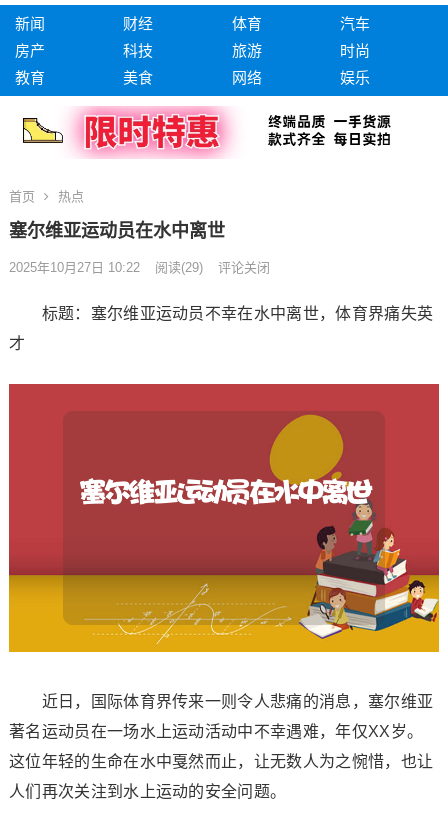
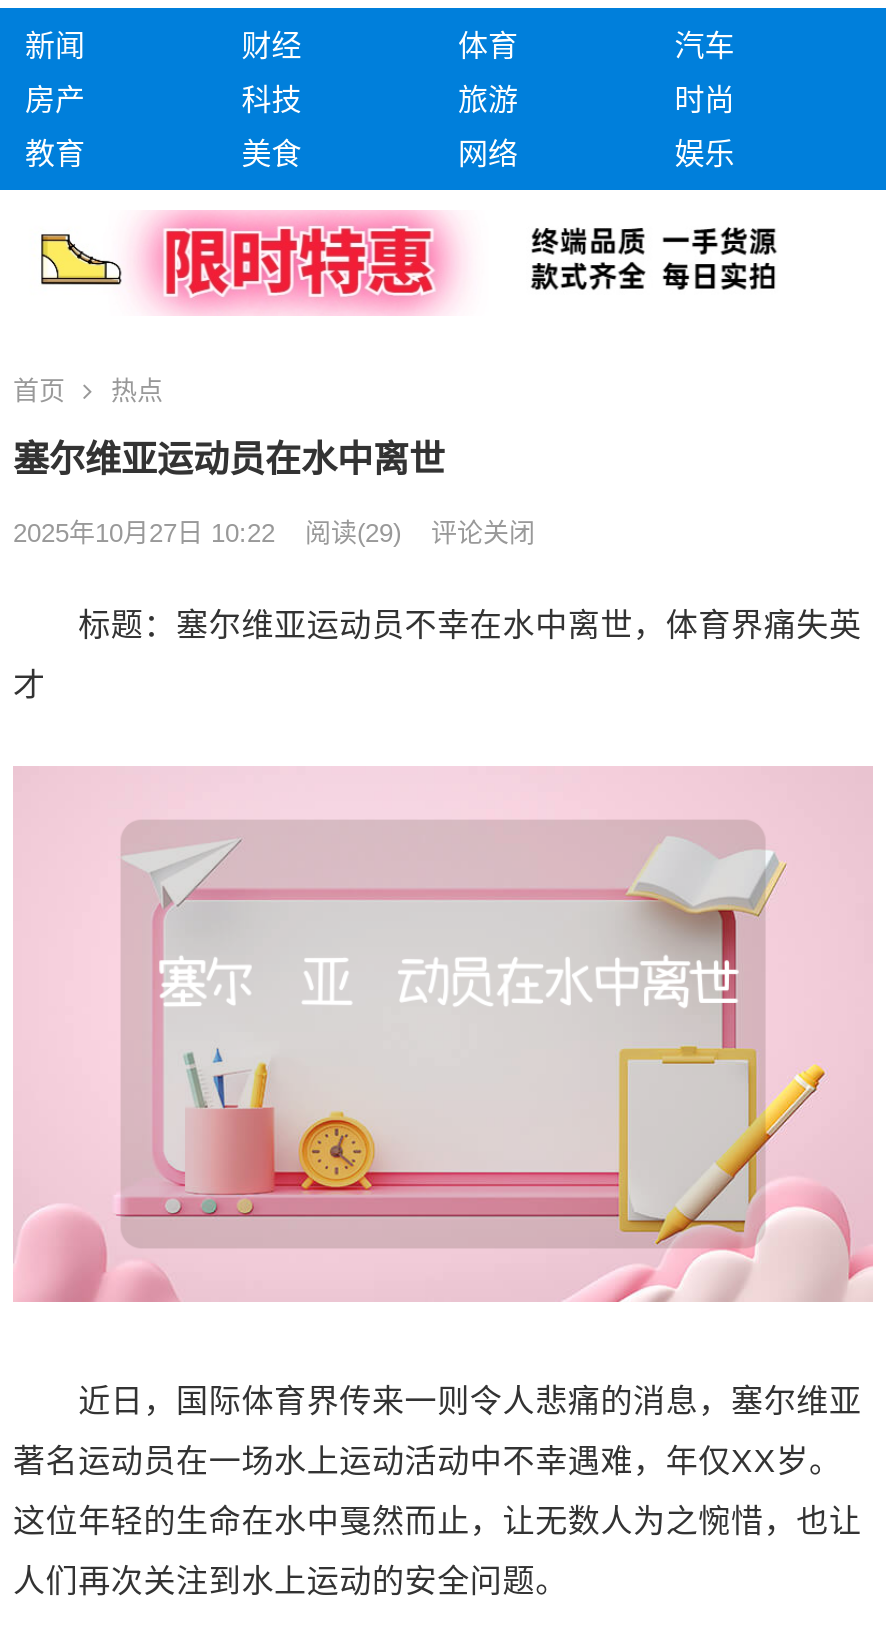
[8,383,440,653] [image] -> [13,766,873,1304] [image]

